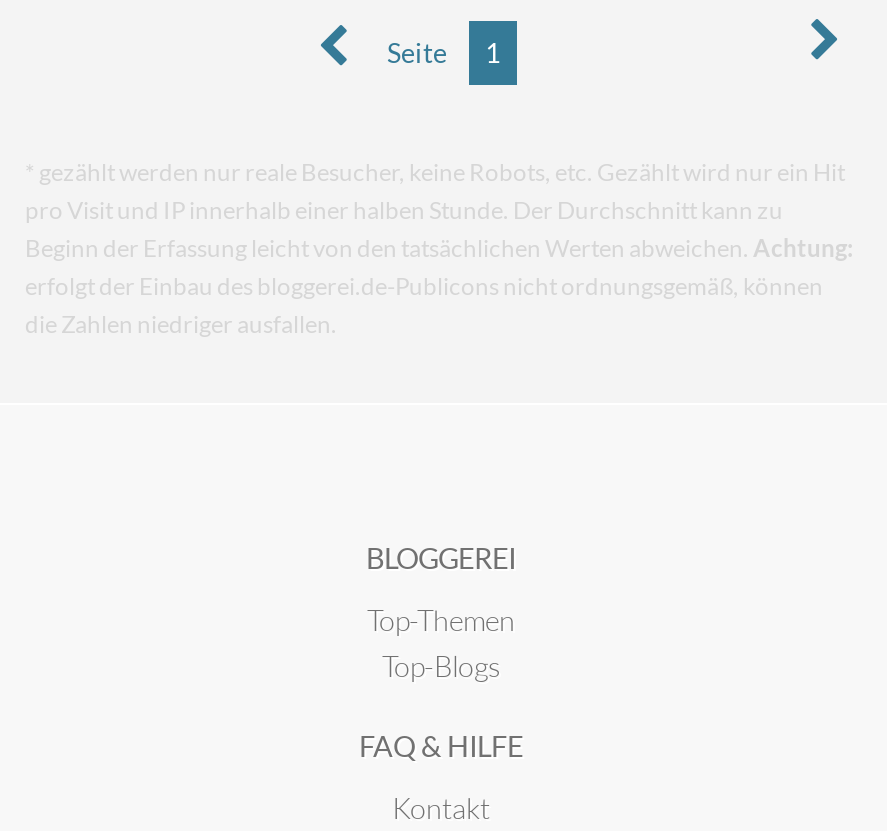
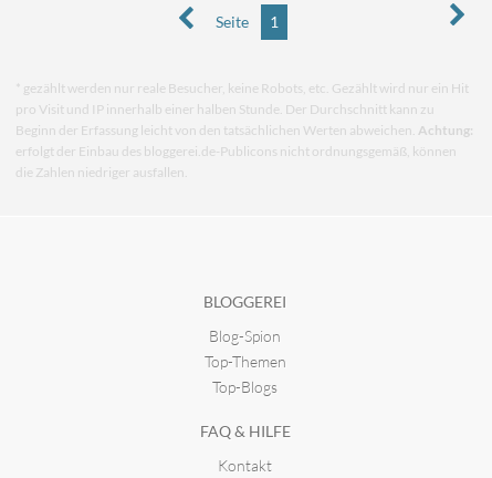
none -> [210,326,281,345] Blog-Spion

